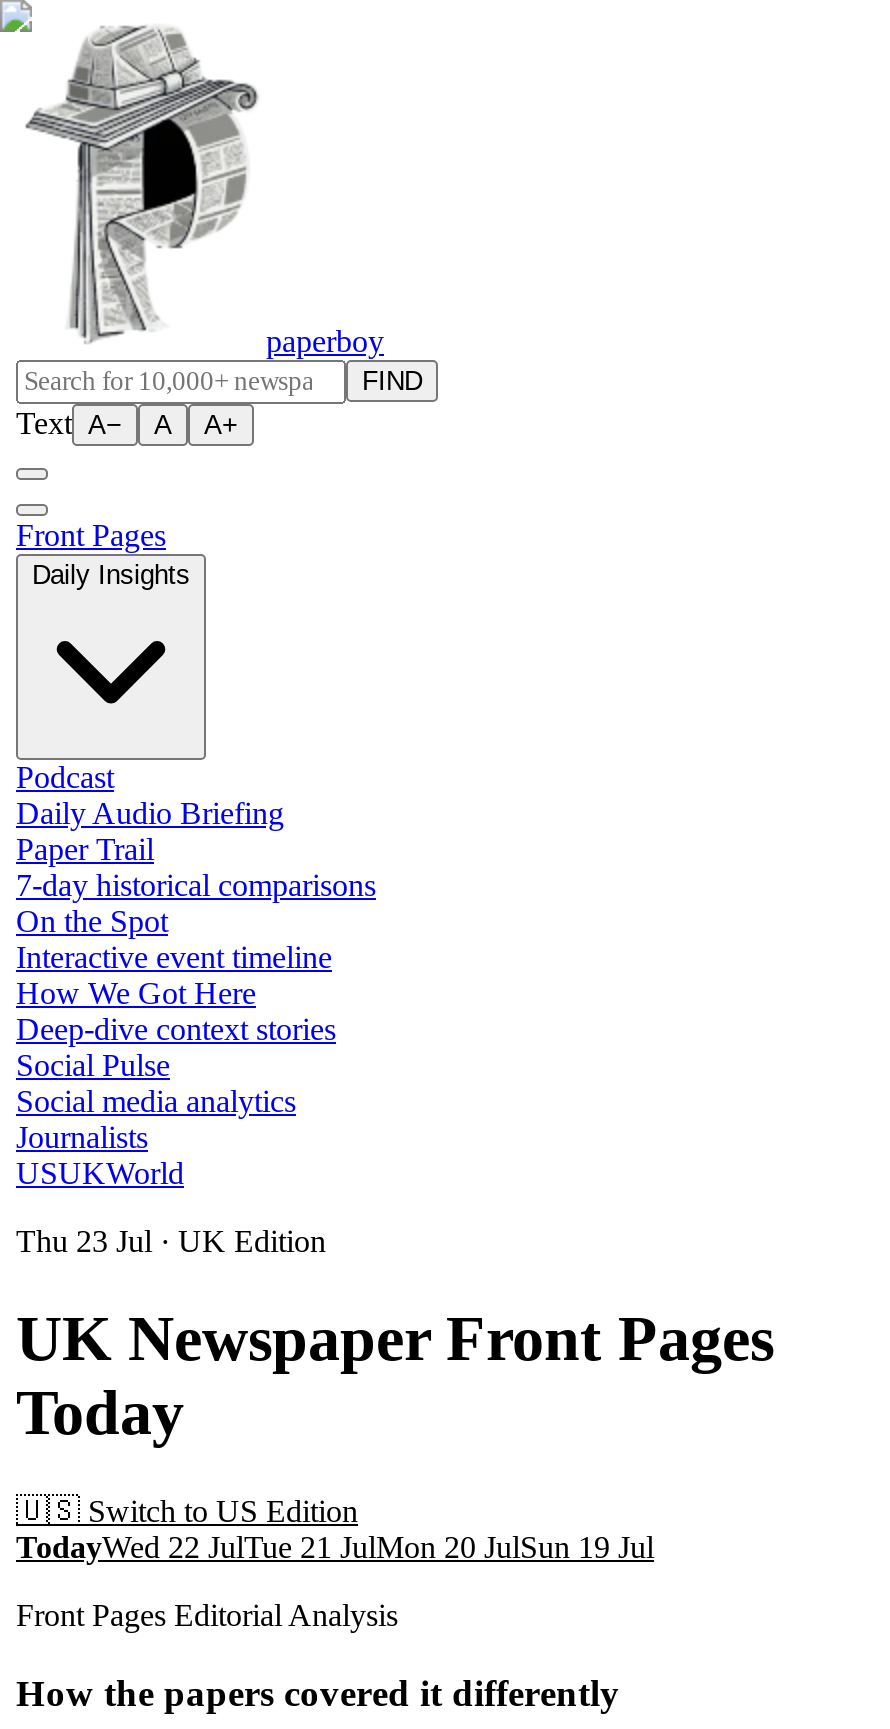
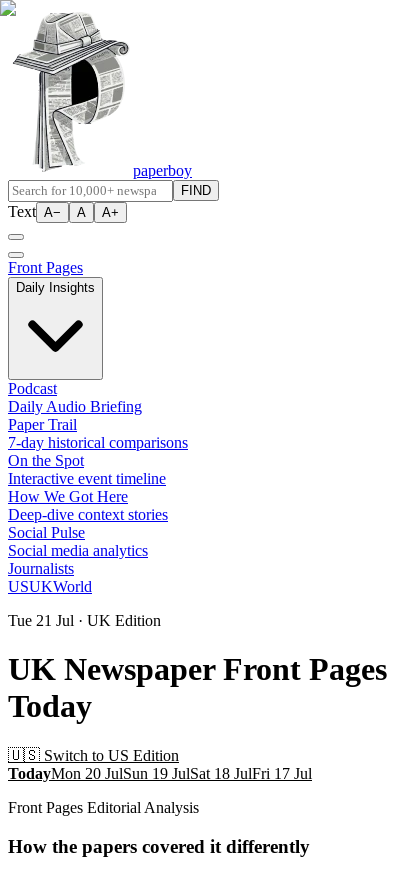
[16,1224,326,1258] Thu 23 Jul · UK Edition -> [8,612,161,629] Tue 21 Jul · UK Edition
[16,1530,654,1564] TodayWed 22 JulTue 21 JulMon 20 JulSun 19 Jul -> [8,765,312,782] TodayMon 20 JulSun 19 JulSat 18 JulFri 17 Jul

